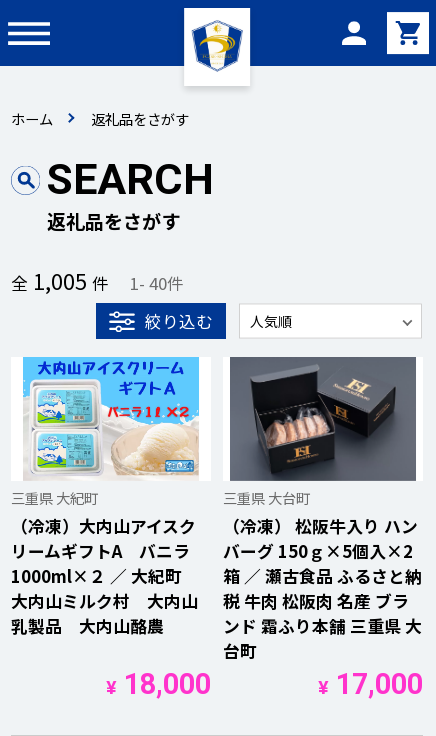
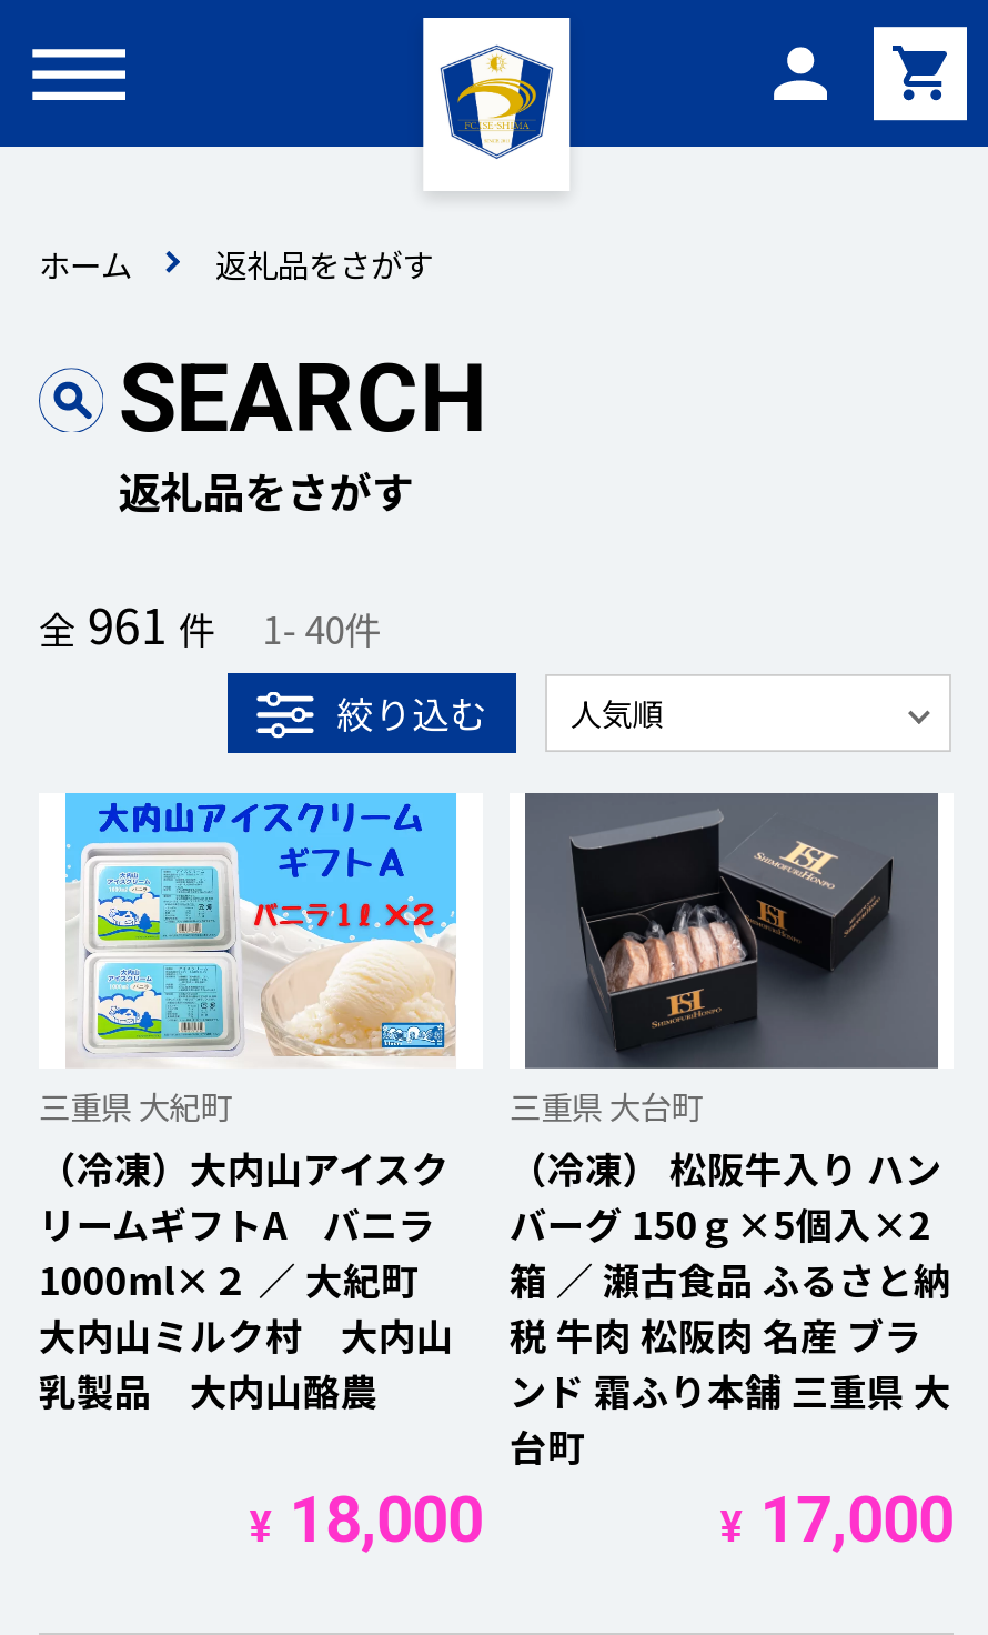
[11,265,184,296] 全1,005件 1- 40件 -> [39,589,382,658] 全961件 1- 40件

